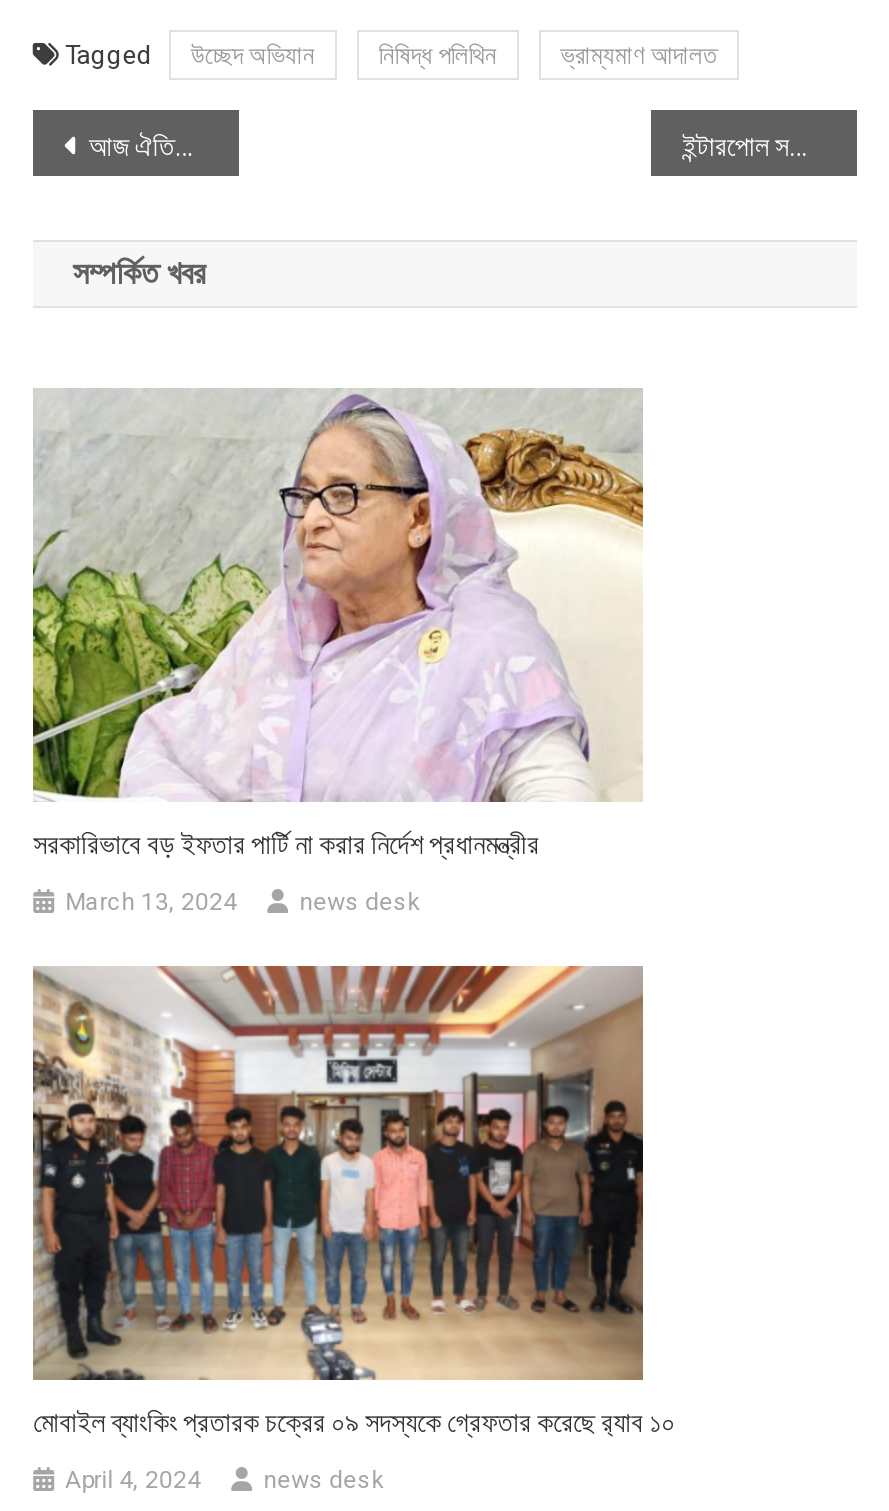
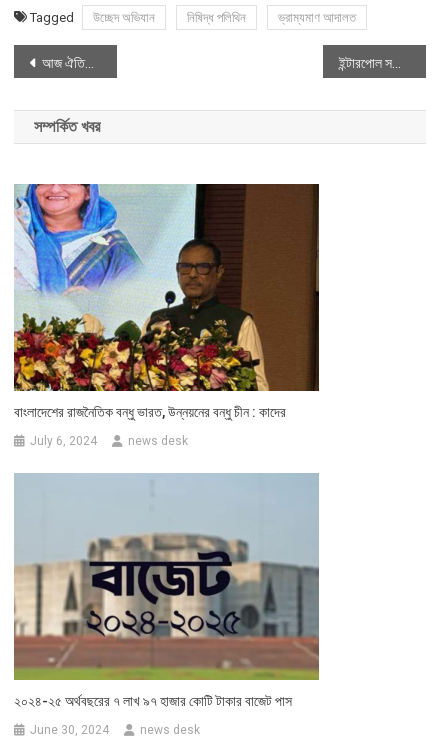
[31,388,645,860] [image] | সরকারিভাবে বড় ইফতার পার্টি না করার নির্দেশ প্রধানমন্ত্রীর -> [13,183,320,419] [image] | বাংলাদেশের রাজনৈতিক বন্ধু ভারত, উন্নয়নের বন্ধু চীন : কাদের
[65,888,237,916] March 13, 2024 -> [30,433,97,447] July 6, 2024
[33,964,675,1438] [image] | মোবাইল ব্যাংকিং প্রতারক চক্রের ০৯ সদস্যকে গ্রেফতার করেছে র‍্যাব ১০ -> [14,472,320,708] [image] | ২০২৪-২৫ অর্থবছরের ৭ লাখ ৯৭ হাজার কোটি টাকার বাজেট পাস
[65,1466,201,1494] April 4, 2024 -> [30,722,109,736] June 30, 2024

